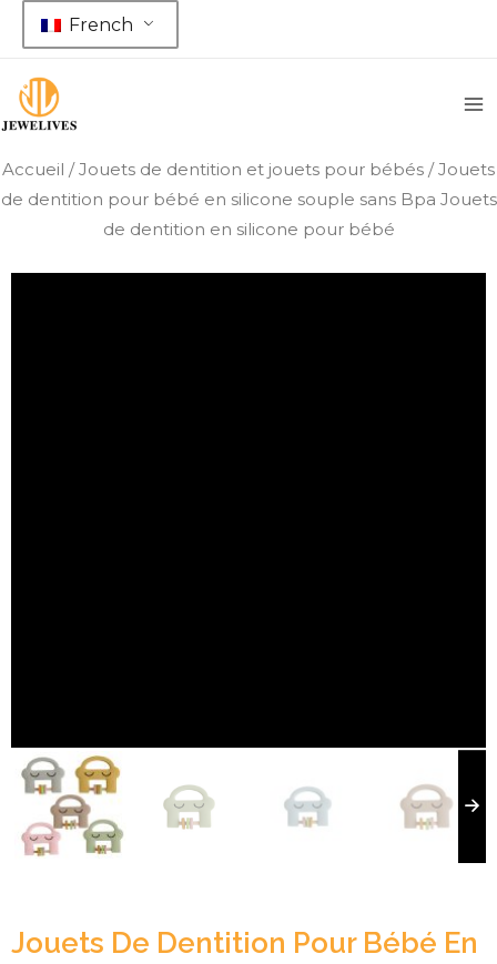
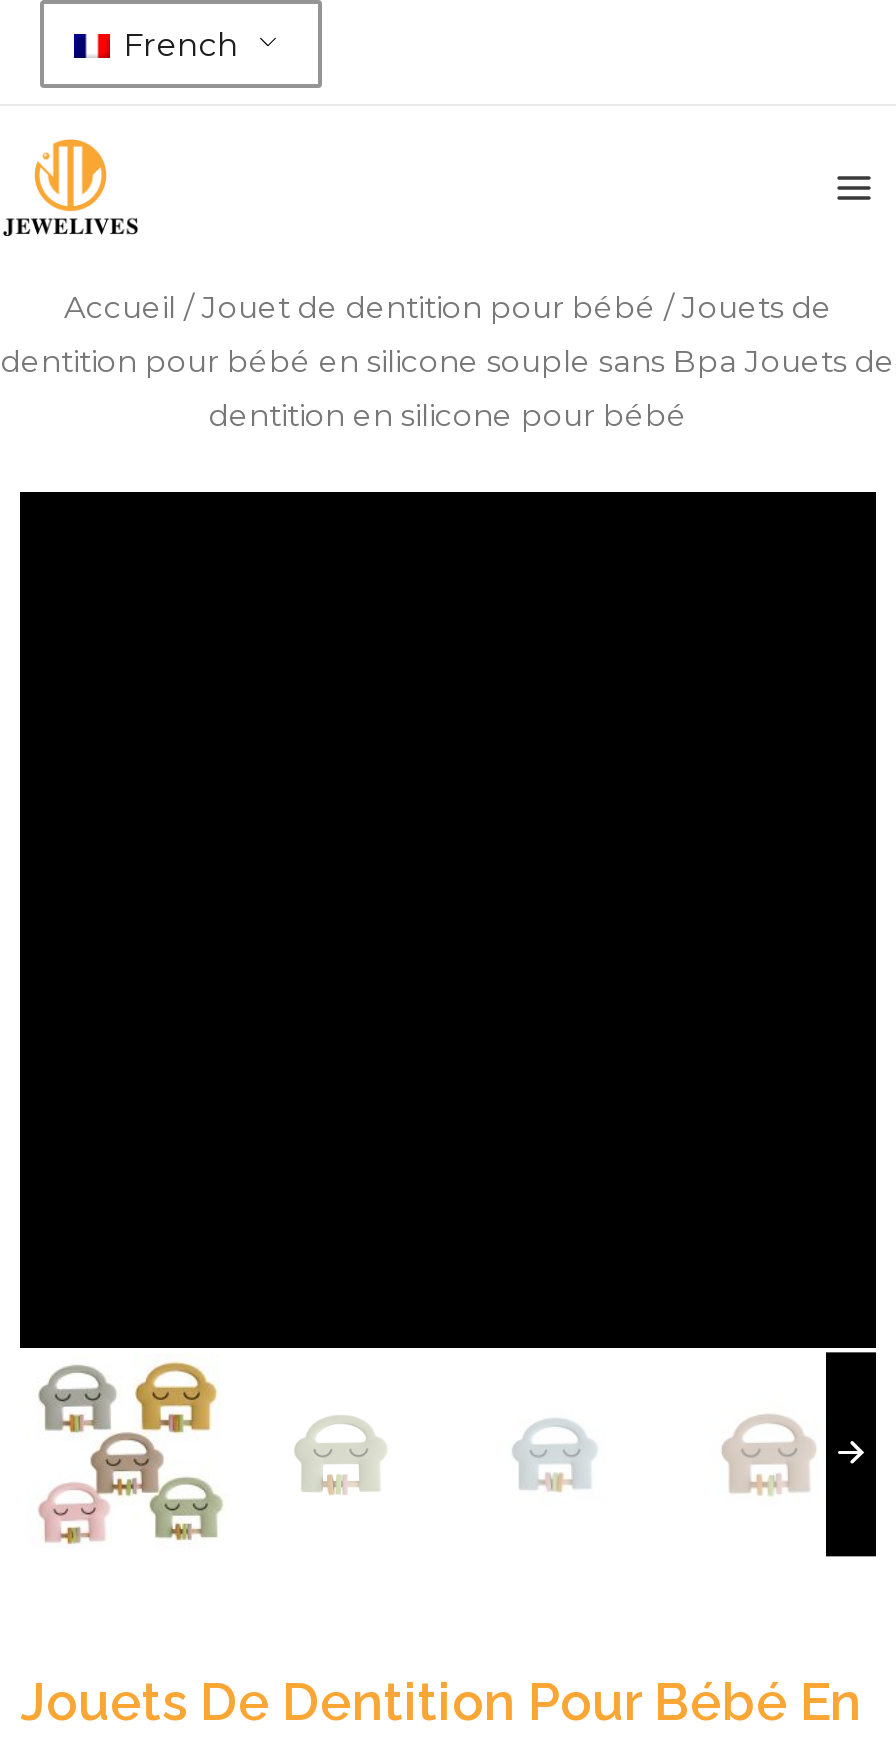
[1,159,496,240] Accueil / Jouets de dentition et jouets pour bébés / Jouets | de dentition pour bébé en silicone souple sans Bpa Jouets | de dentition en silicone pour bébé -> [1,287,895,433] Accueil / Jouet de dentition pour bébé / Jouets de | dentition pour bébé en silicone souple sans Bpa Jouets de | dentition en silicone pour bébé

